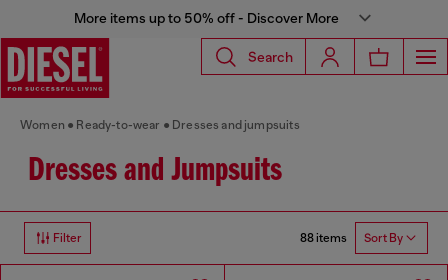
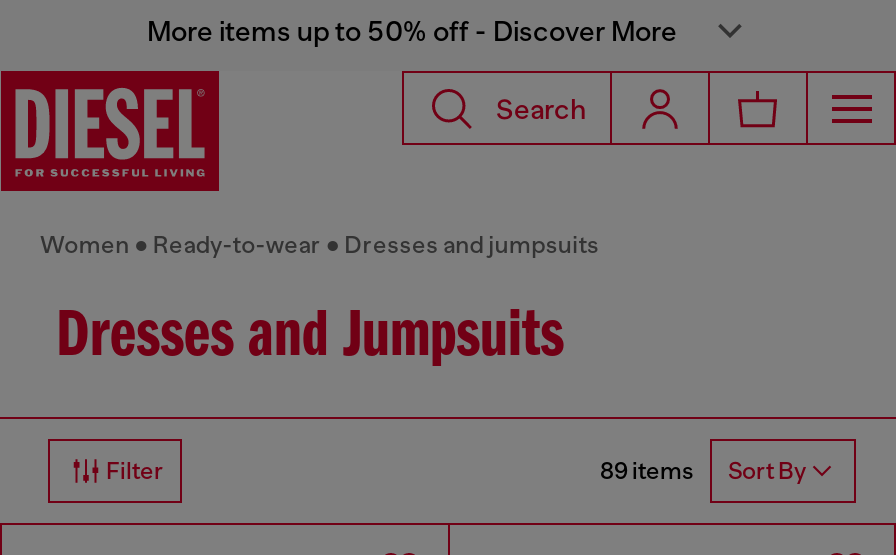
[300,230,403,245] 88 items Sort By -> [600,456,806,485] 89 items Sort By

